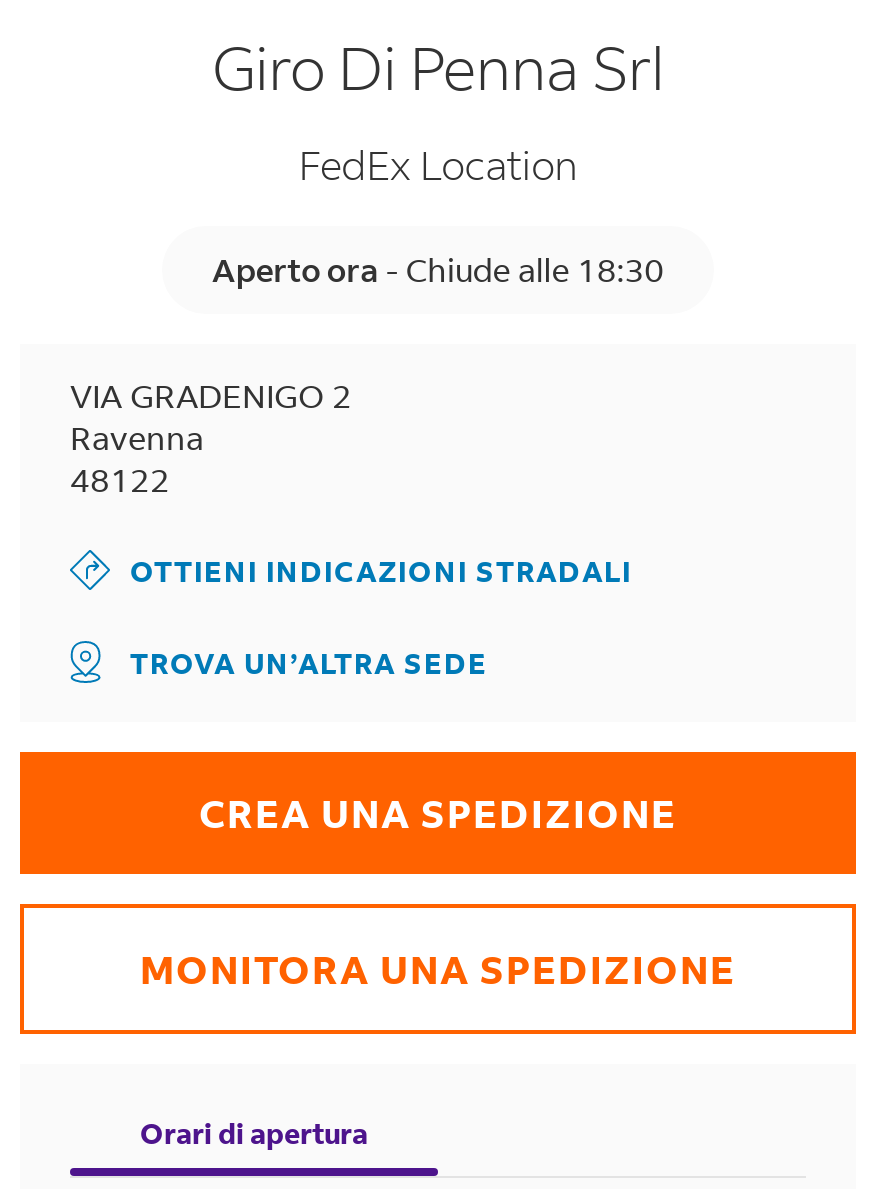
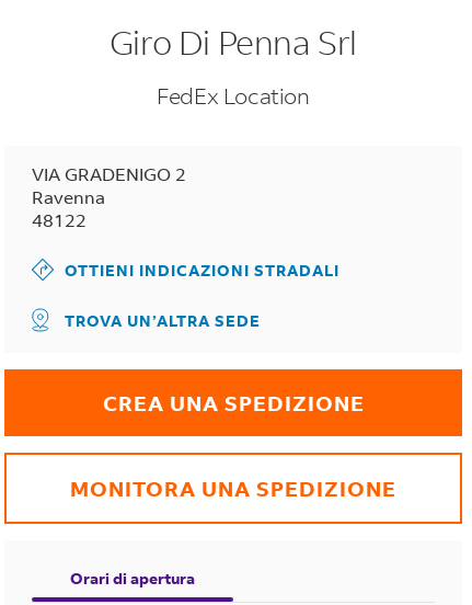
[212,248,664,290] Aperto ora - Chiude alle 18:30 -> none

